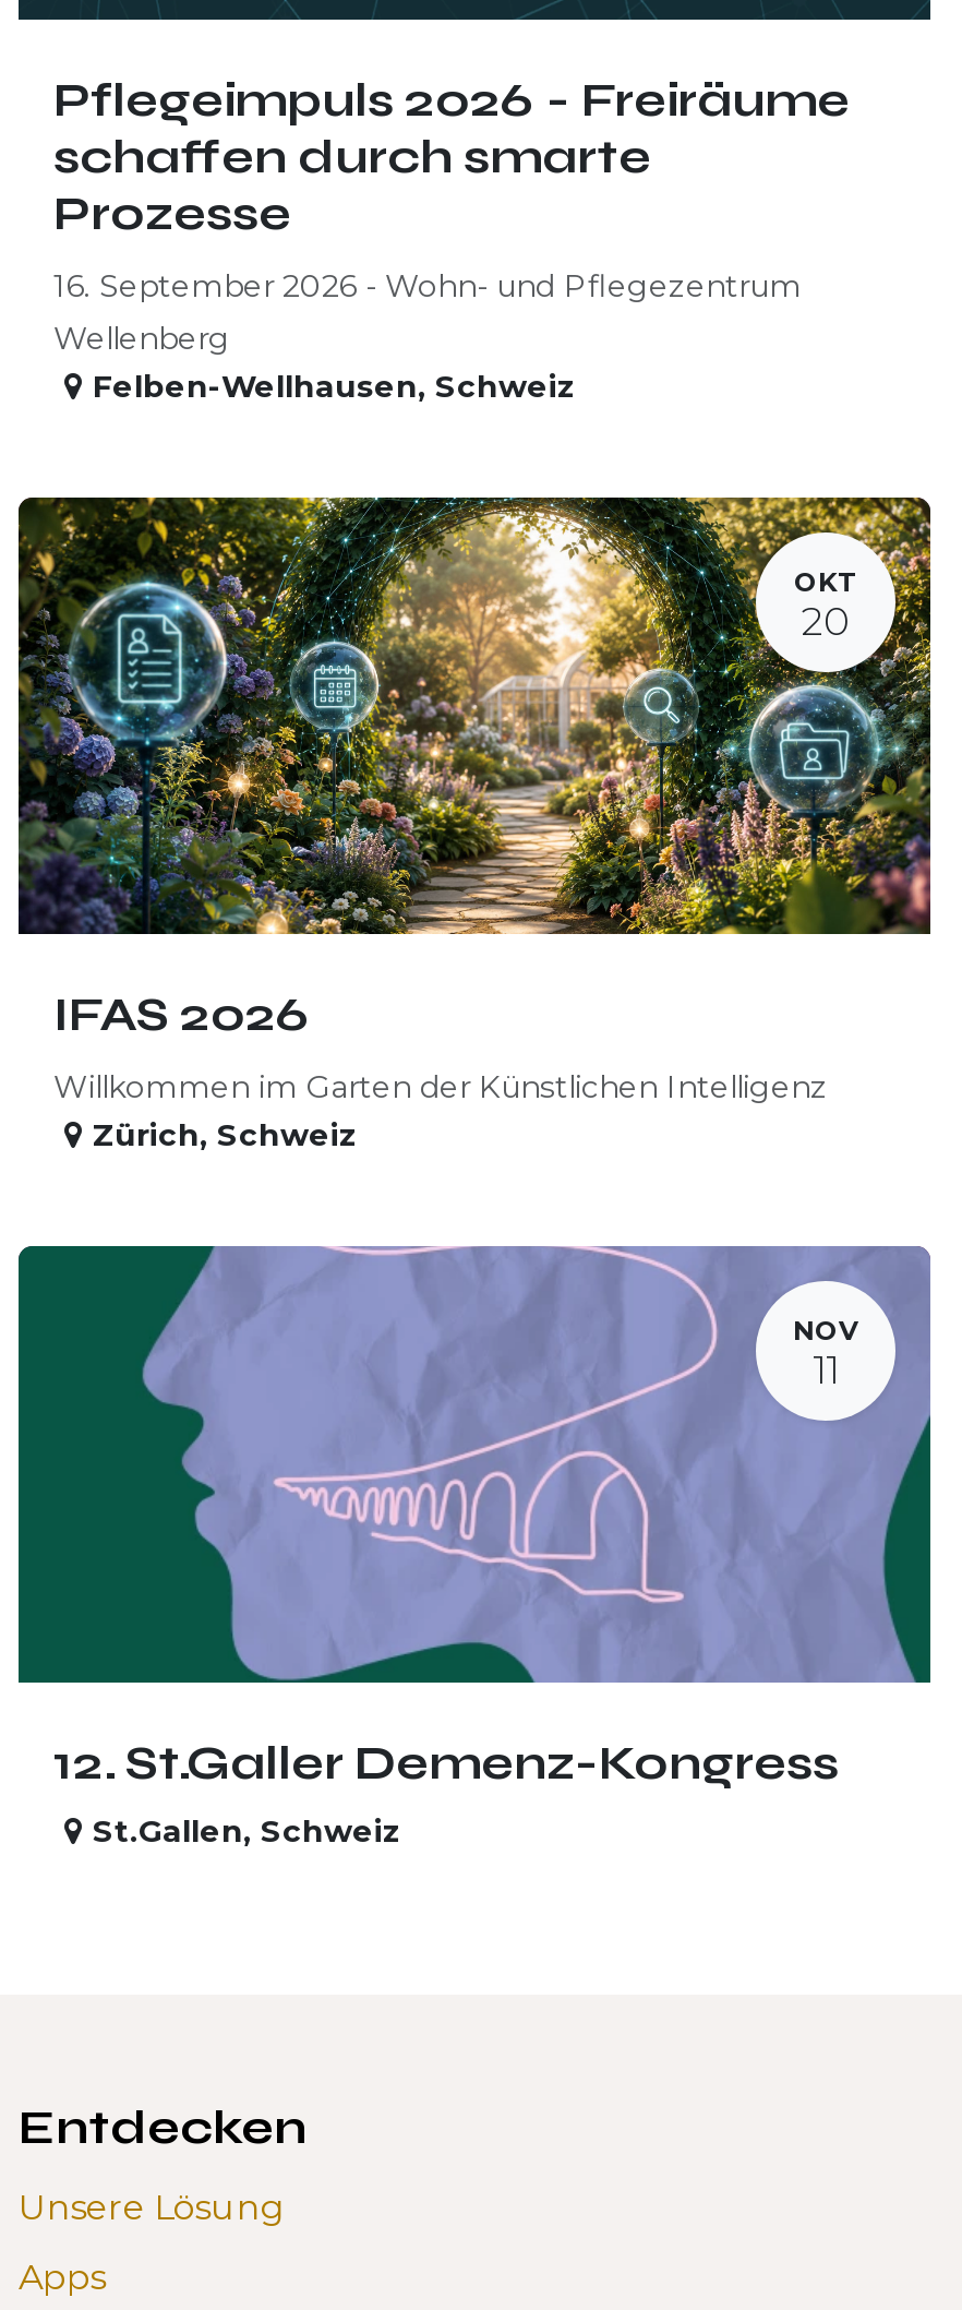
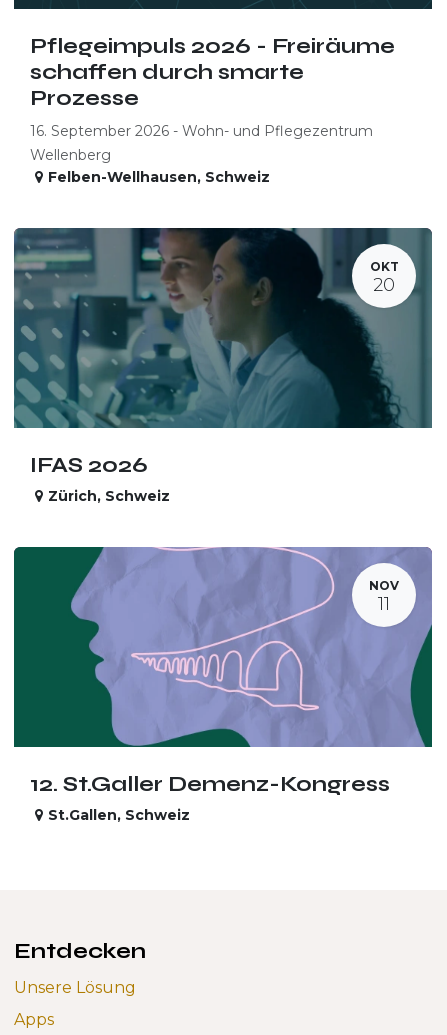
[16,495,933,936] [image] -> [13,227,433,429] [image]
[53,1067,828,1106] Willkommen im Garten der Künstlichen Intelligenz -> none

